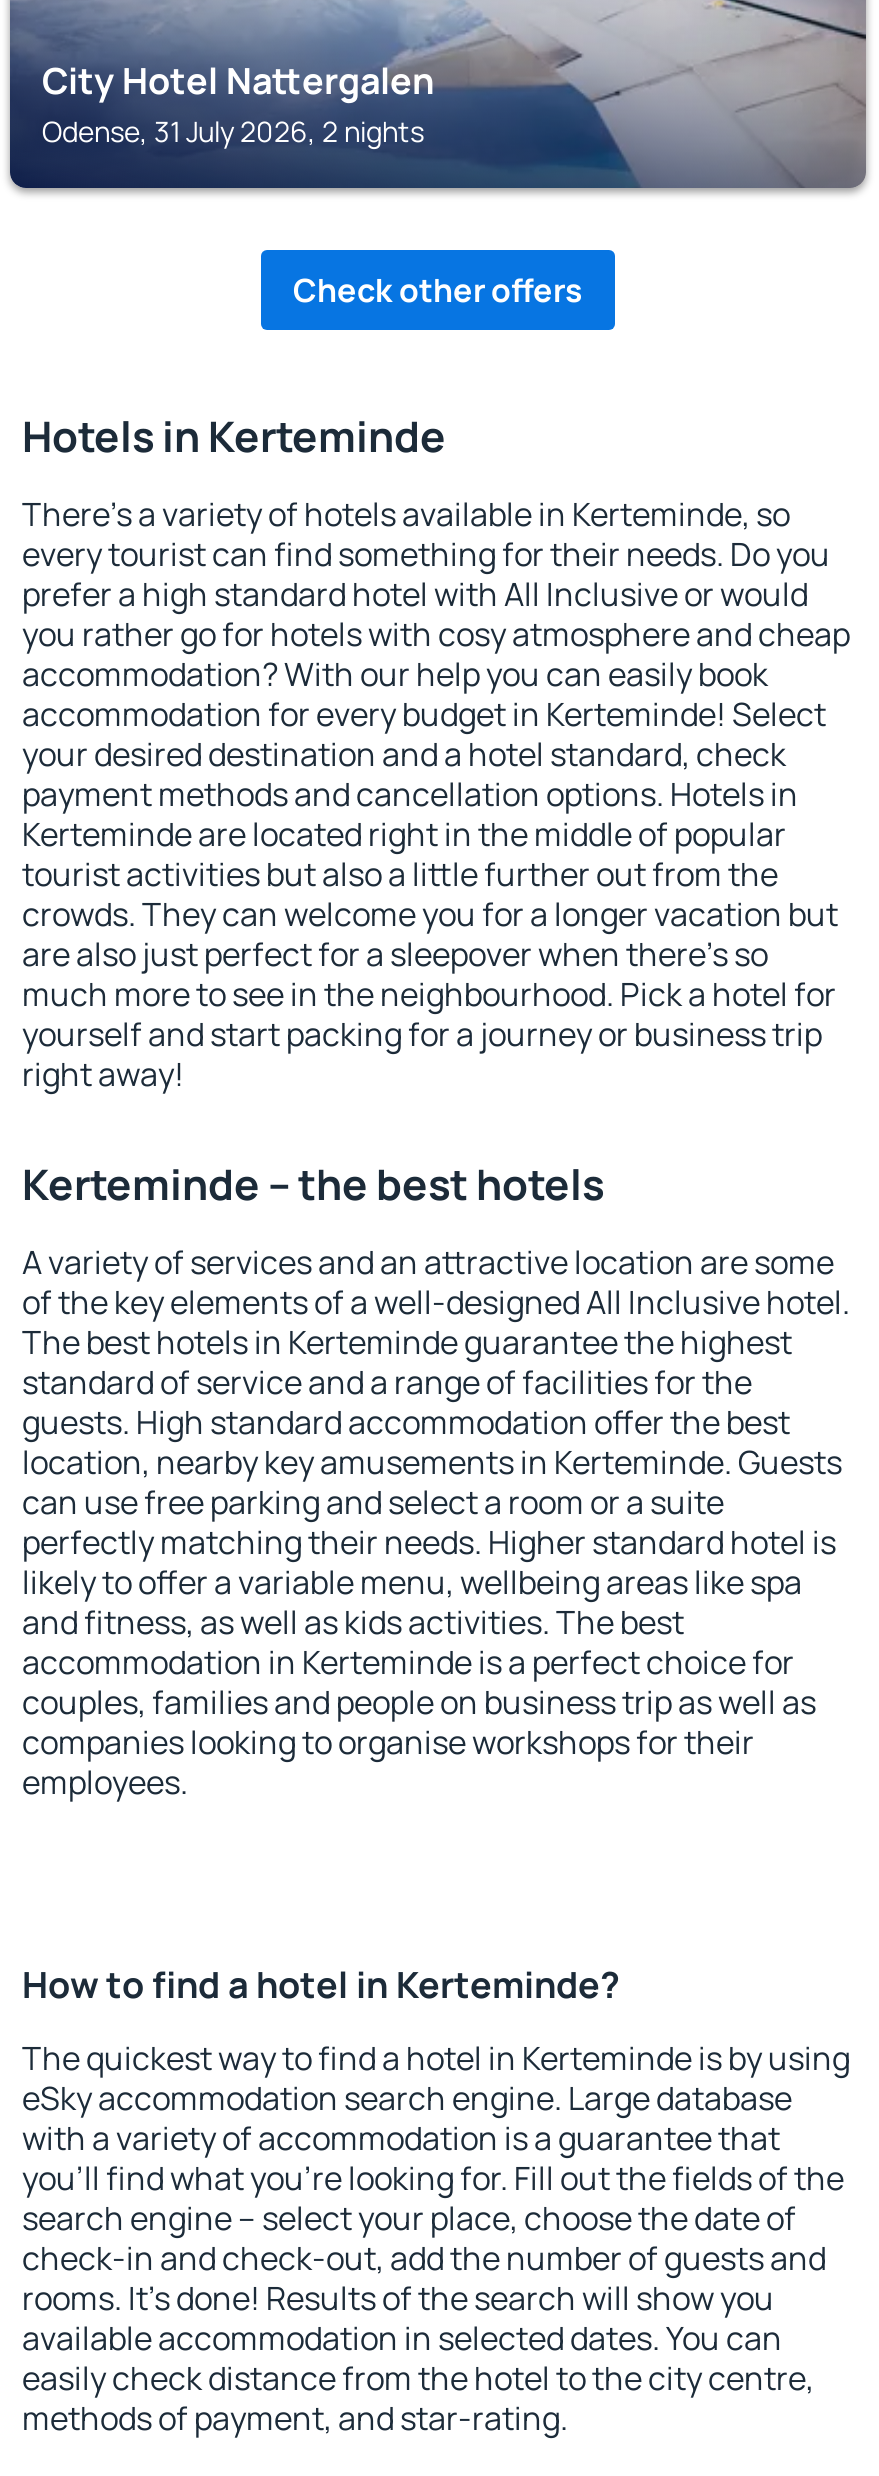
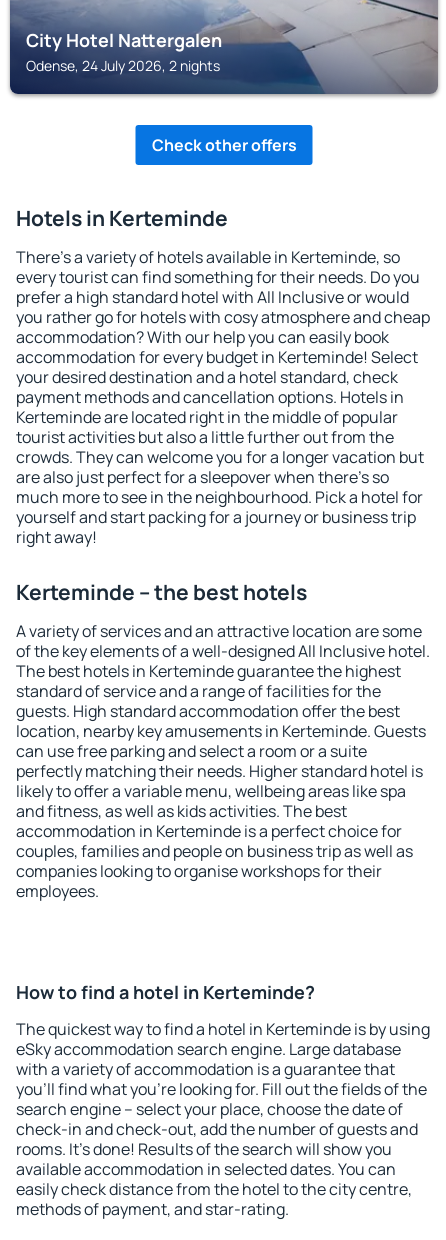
[42,112,424,150] Odense, 31 July 2026, 2 nights -> [26,56,220,75] Odense, 24 July 2026, 2 nights

